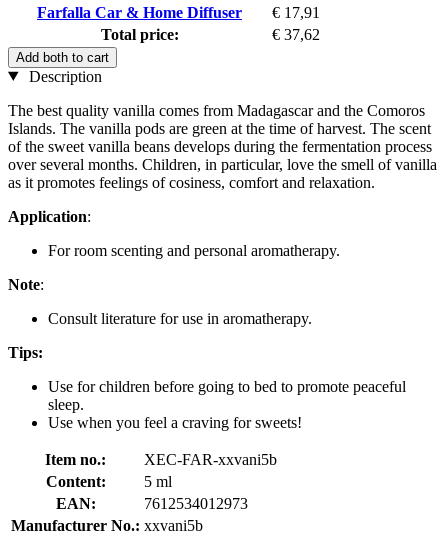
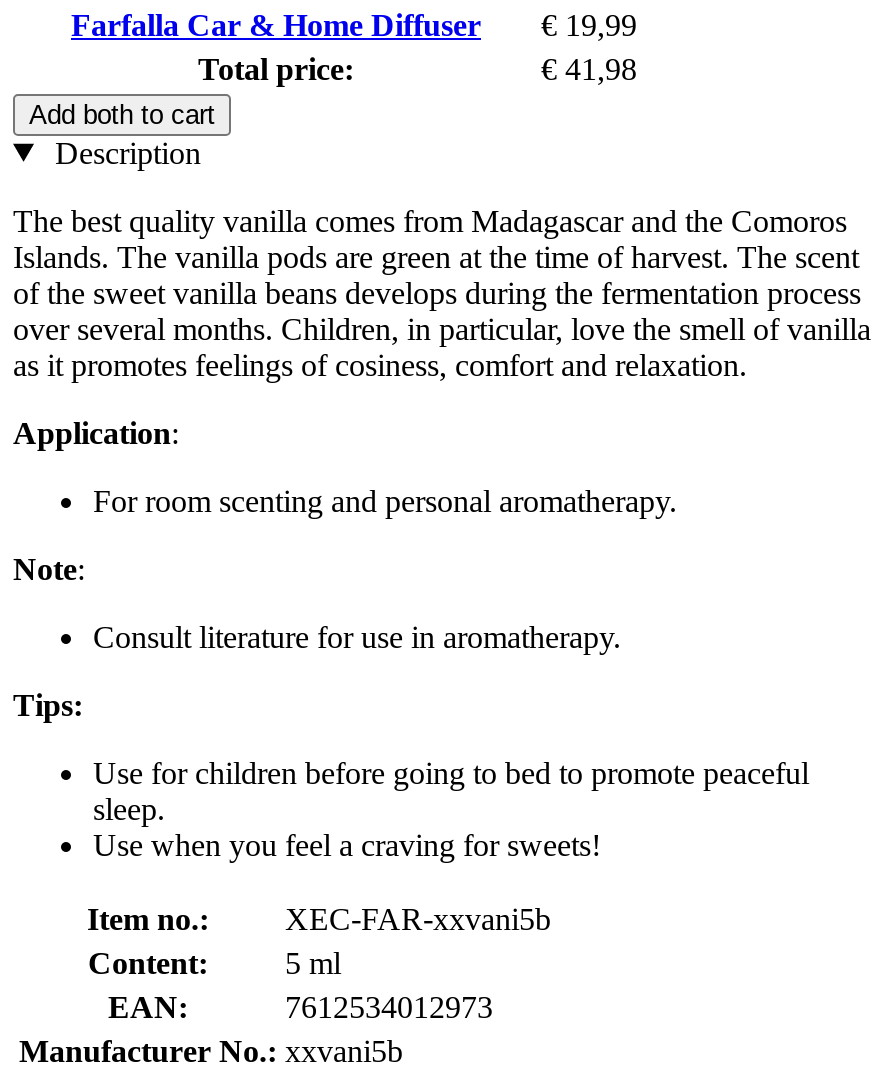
[37,4,320,21] Farfalla Car & Home Diffuser € 17,91 -> [71,7,637,41] Farfalla Car & Home Diffuser € 19,99
[272,26,320,43] € 37,62 -> [541,51,637,85] € 41,98

